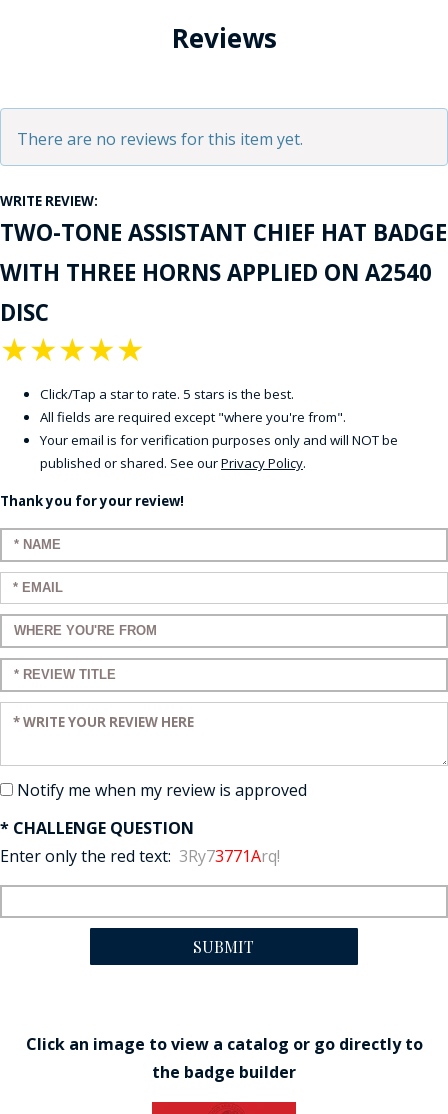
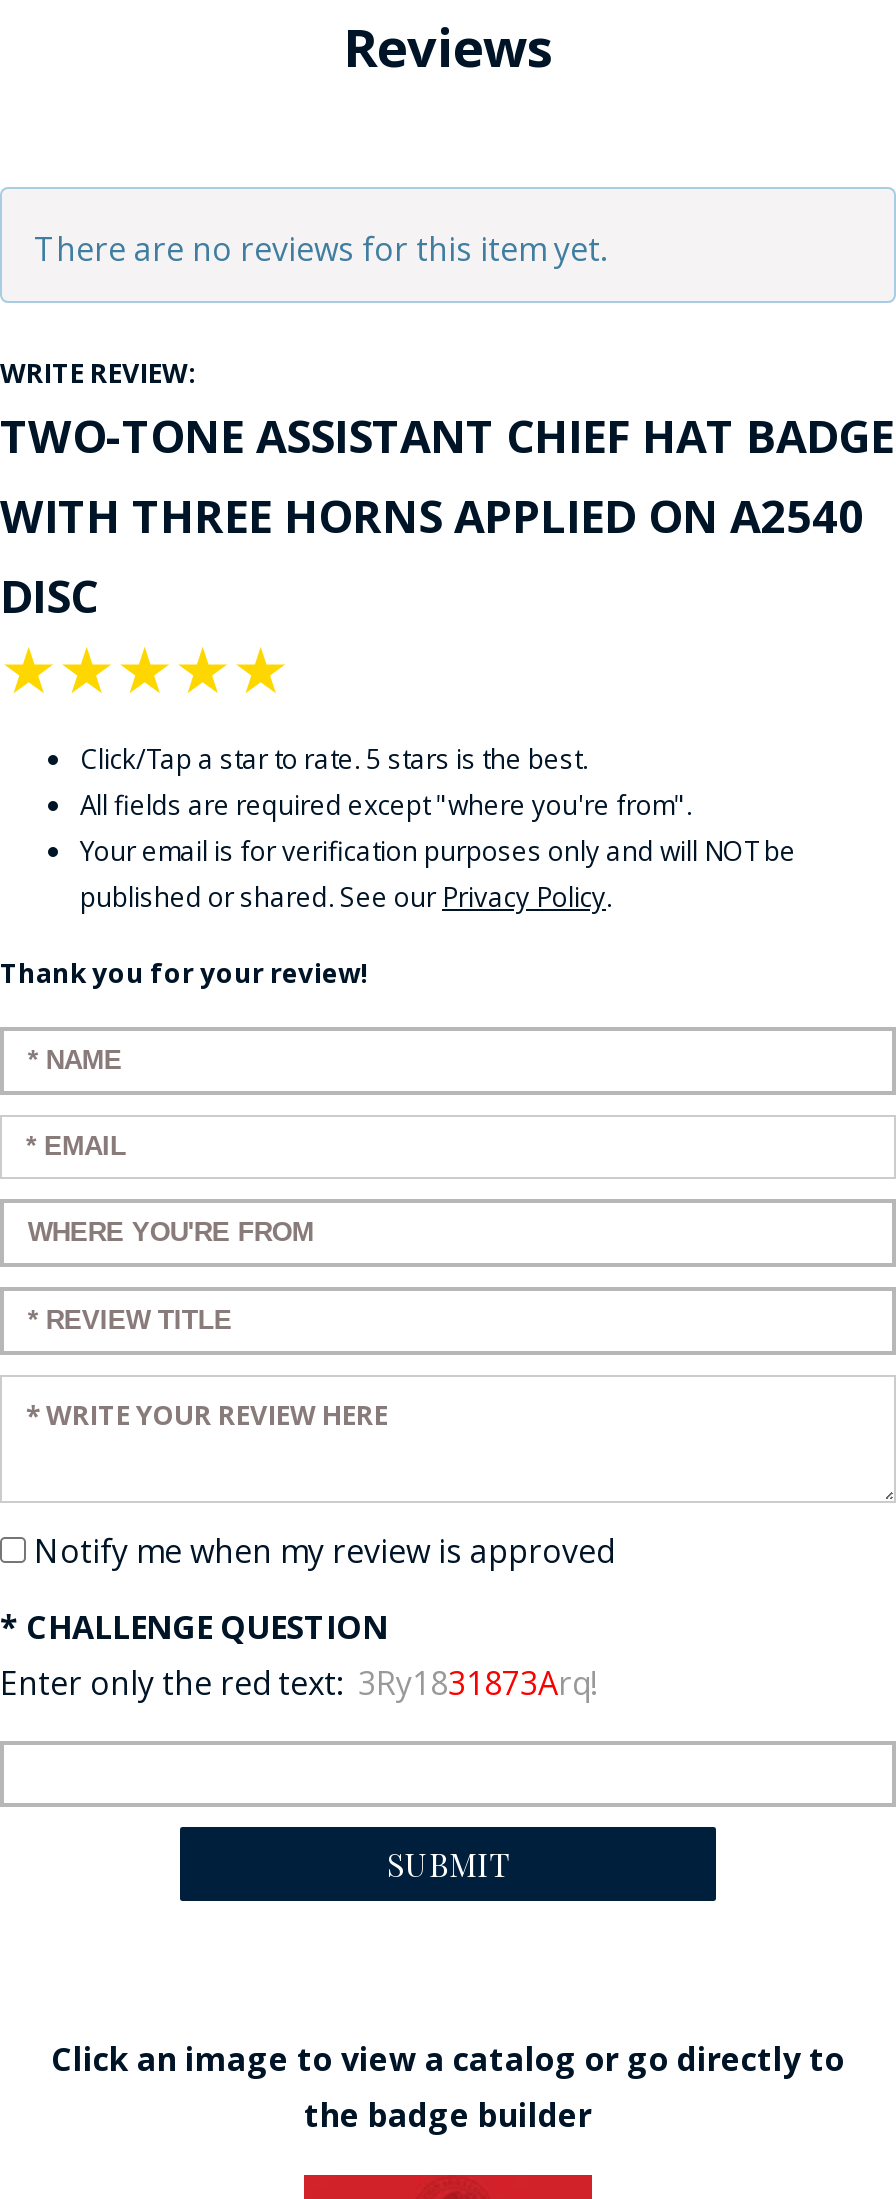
[0,845,280,867] Enter only the red text: 3Ry73771Arq! -> [0,1660,596,1704] Enter only the red text: 3Ry1831873Arq!

